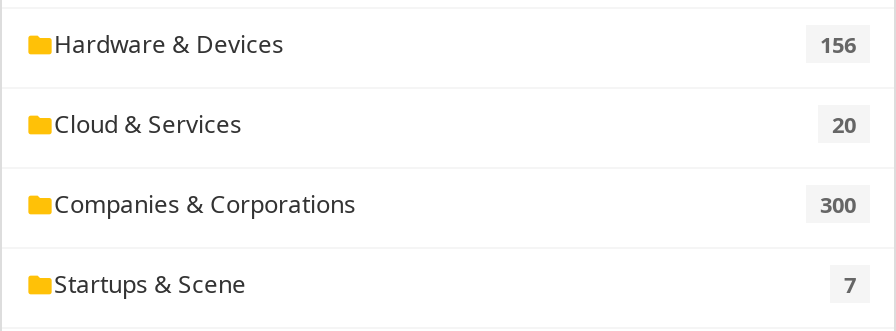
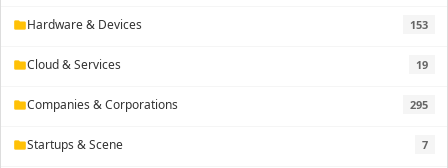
[820,30,856,60] 156 -> [410,17,428,32] 153
[832,110,856,140] 20 -> [416,57,428,72] 19
[820,190,856,220] 300 -> [410,97,428,112] 295

